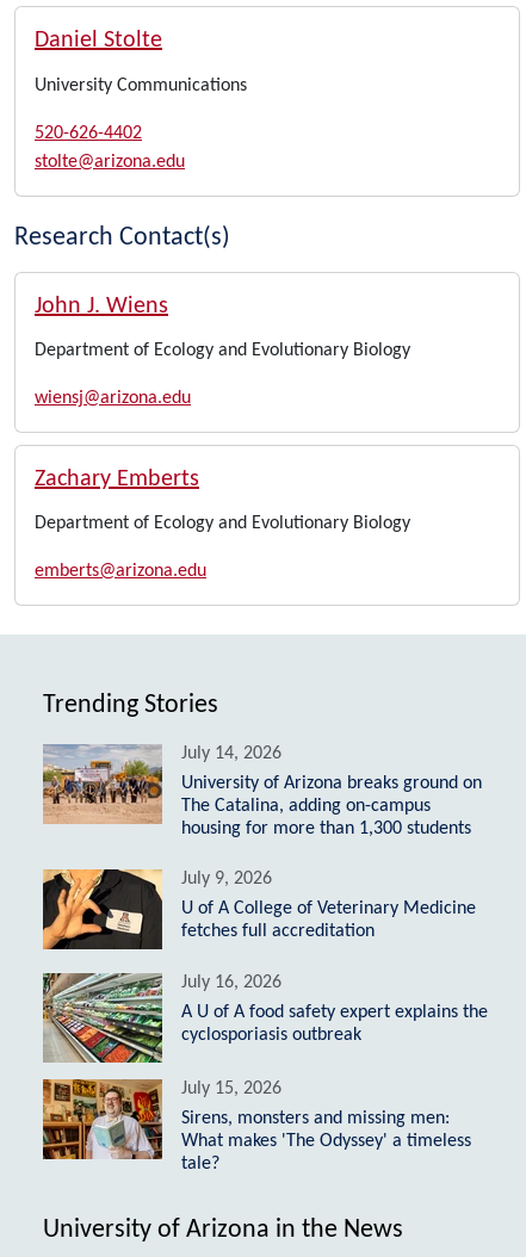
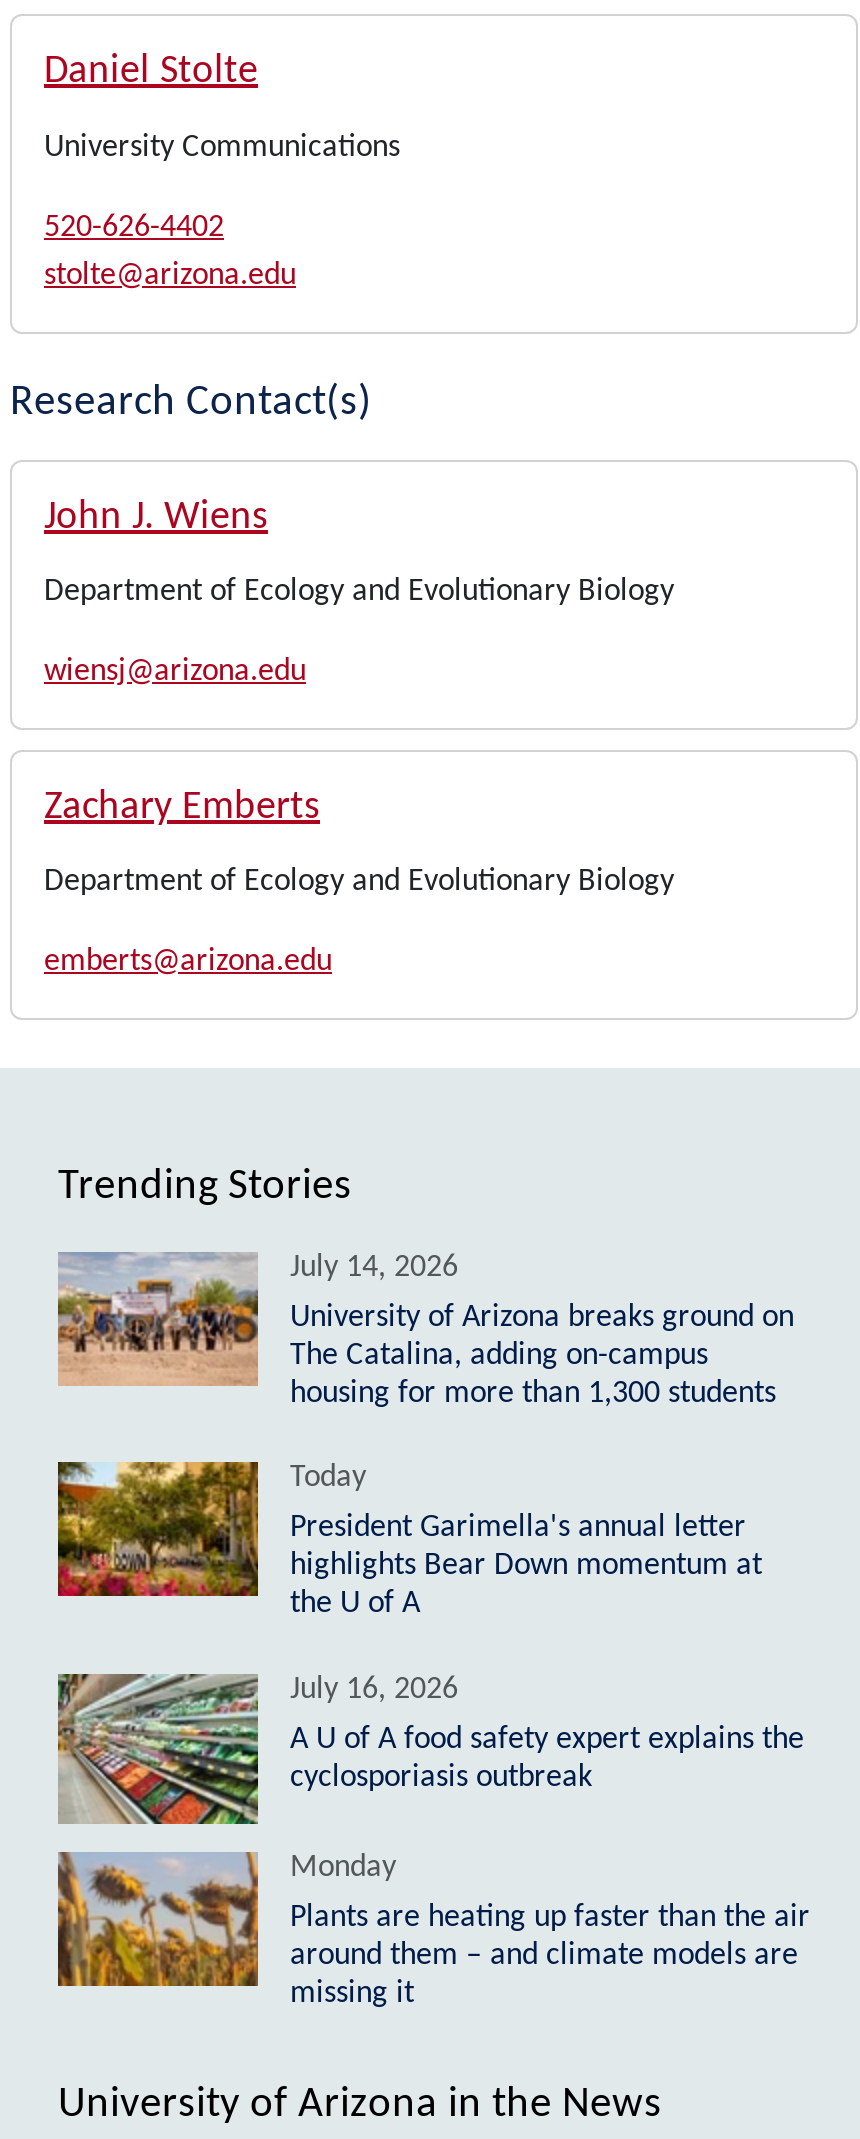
[42,868,272,951] [image] | July 9, 2026 -> [56,1460,366,1598] [image] | Today
[181,900,476,941] U of A College of Veterinary Medicine | fetches full accreditation -> [290,1513,762,1621] President Garimella's annual letter | highlights Bear Down momentum at | the U of A
[42,1078,281,1160] [image] | July 15, 2026 -> [56,1852,396,1988] [image] | Monday
[181,1109,471,1174] Sirens, monsters and missing men: | What makes 'The Odyssey' a timeless | tale? -> [290,1902,810,2010] Plants are heating up faster than the air | around them – and climate models are | missing it

